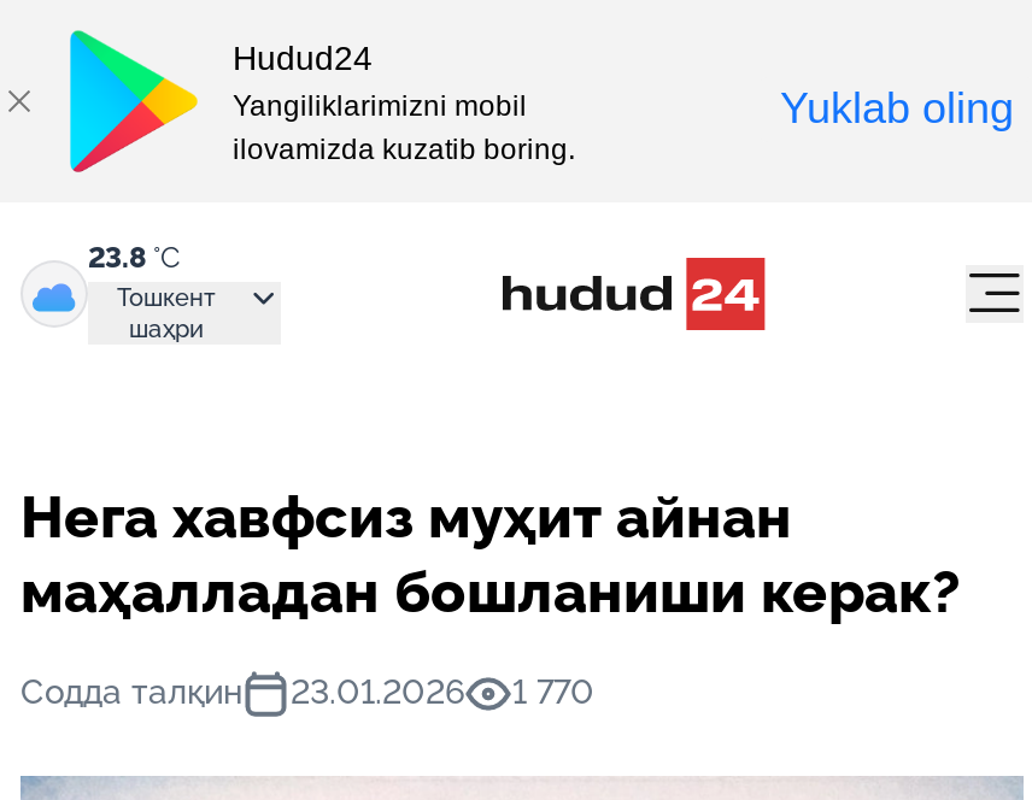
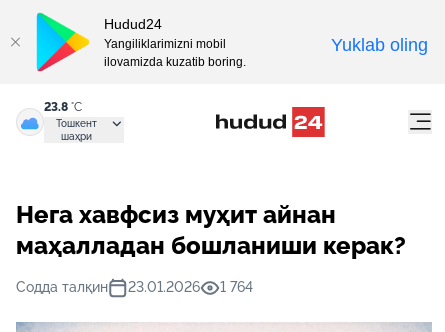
[20,672,594,711] Содда талқин 23.01.2026 1 770 -> [16,279,253,295] Содда талқин 23.01.2026 1 764

